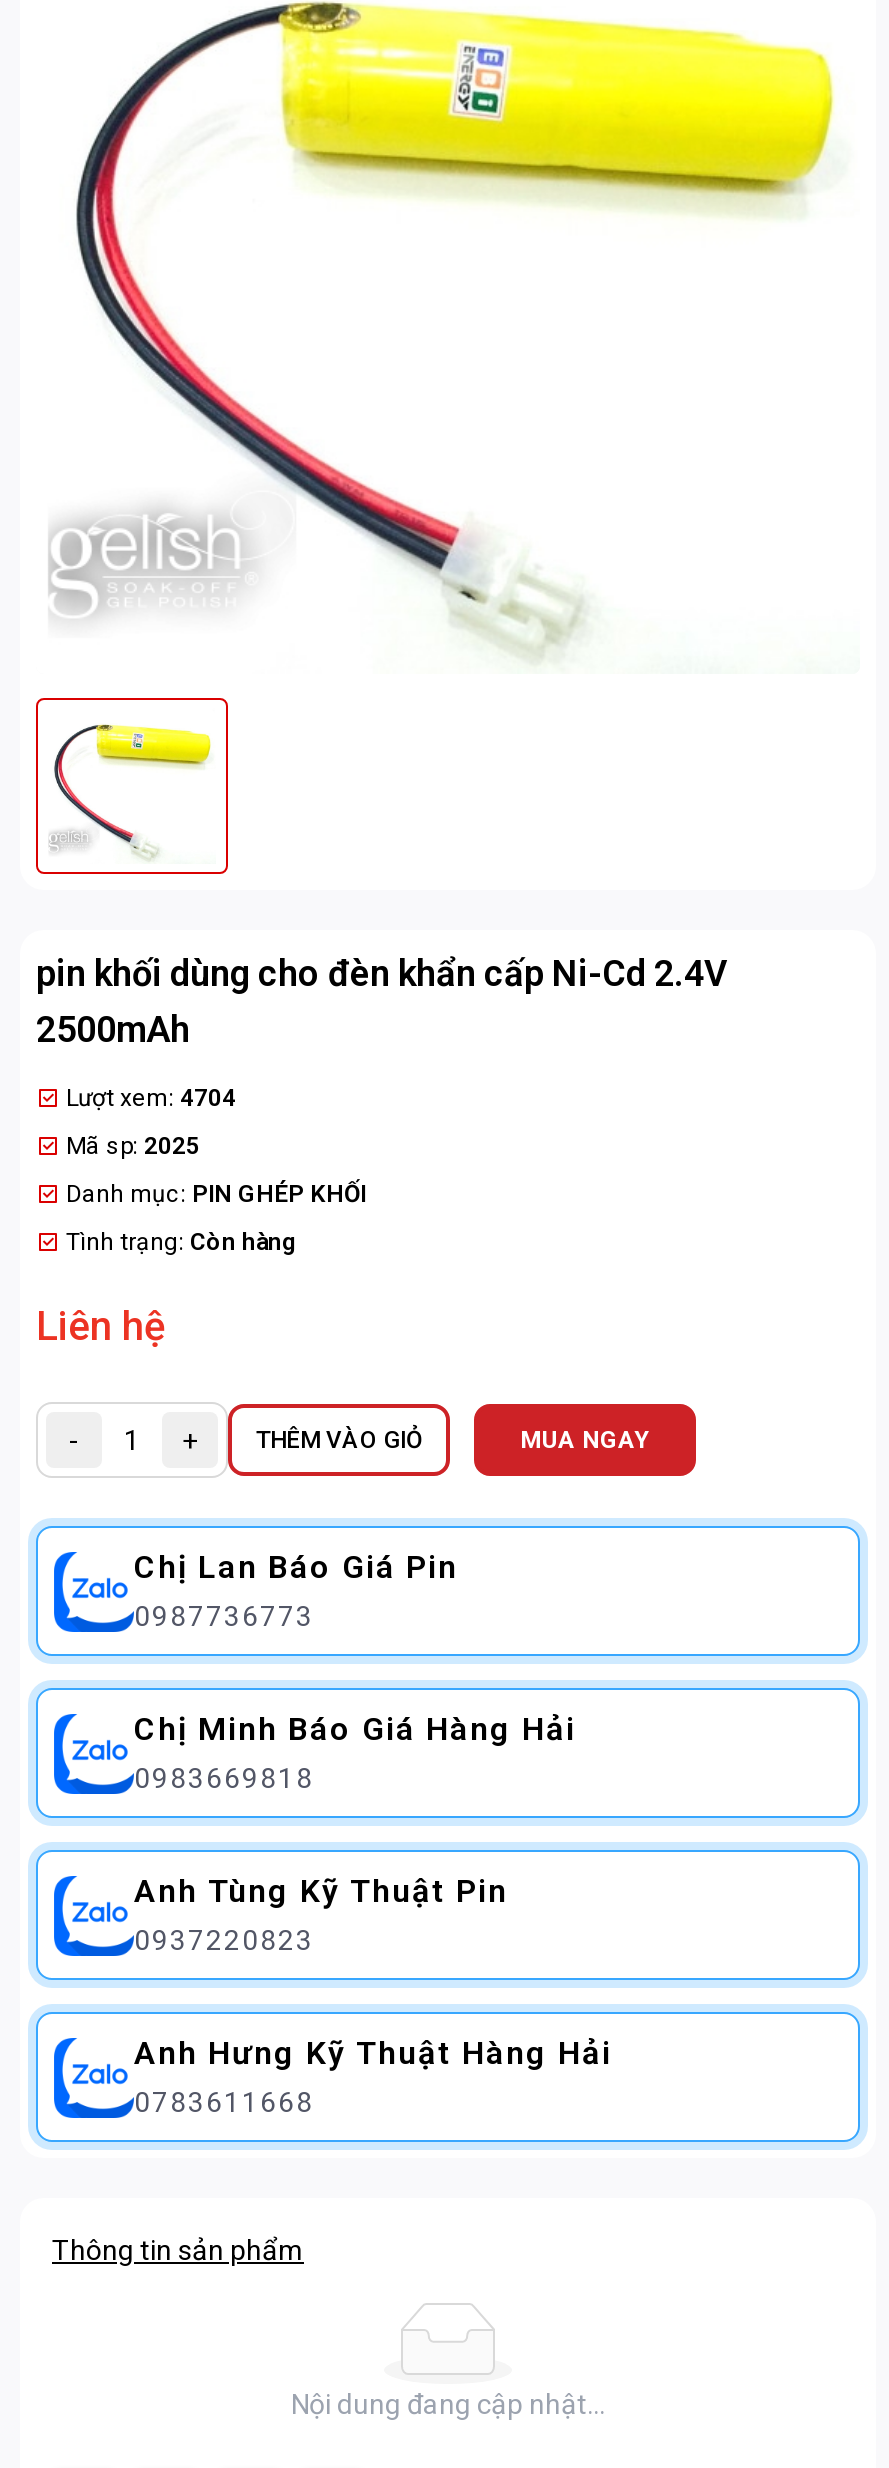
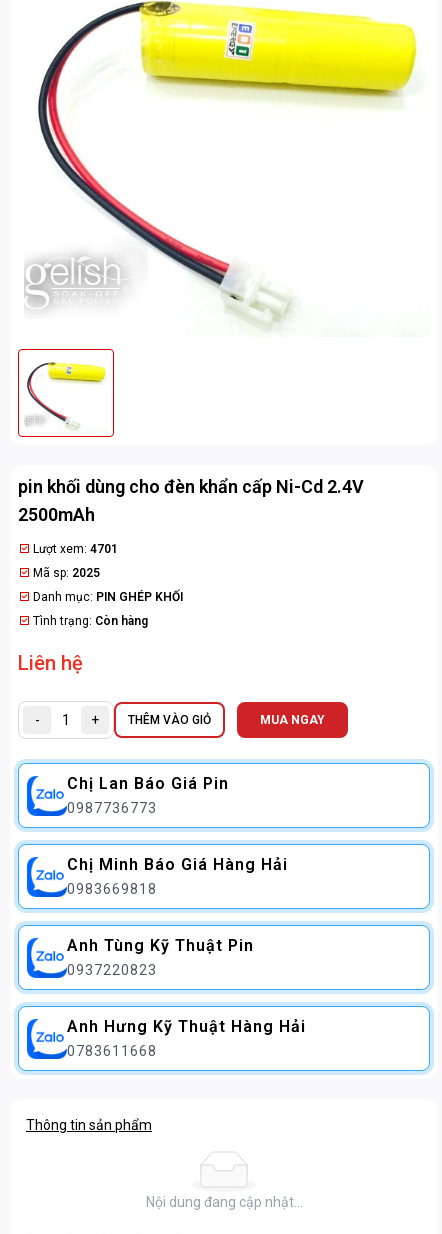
[66,1085,236,1113] Lượt xem: 4704 -> [33,542,118,556] Lượt xem: 4701

